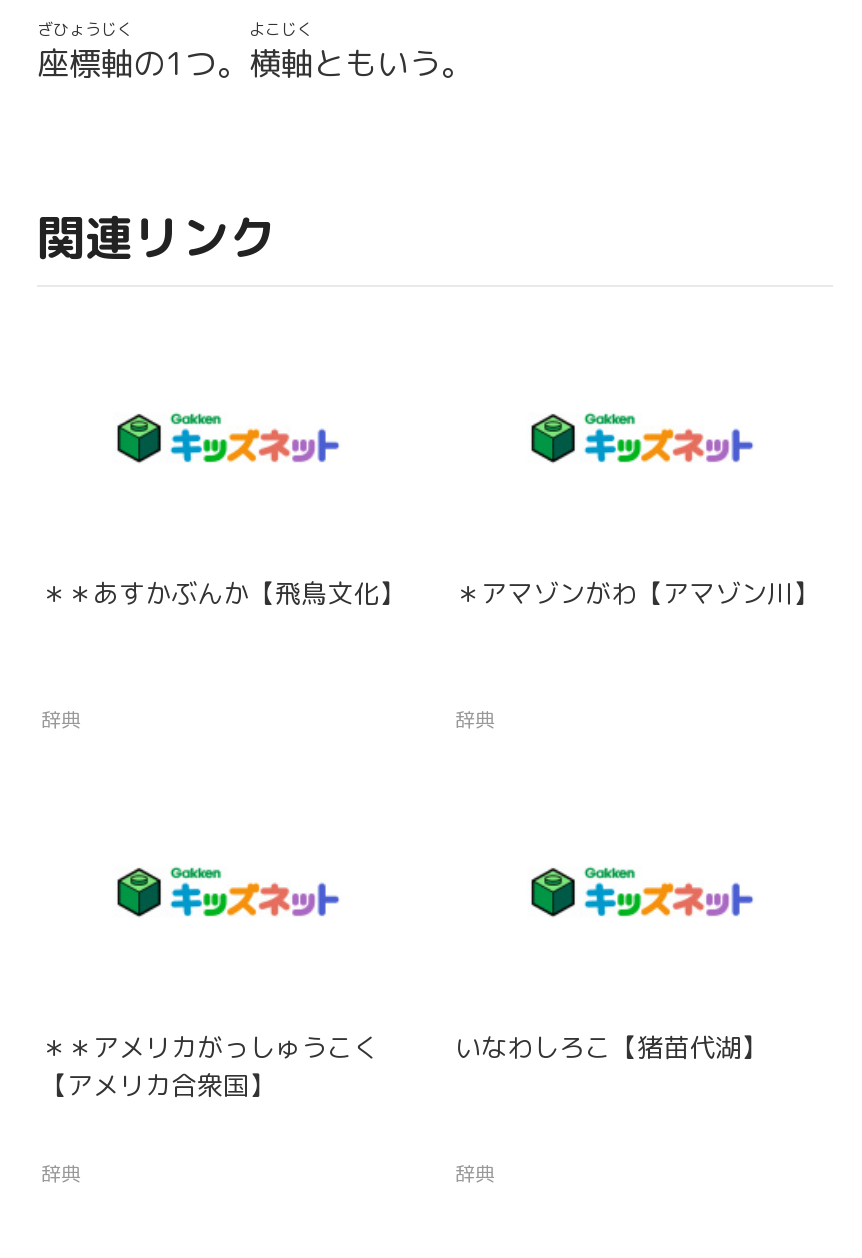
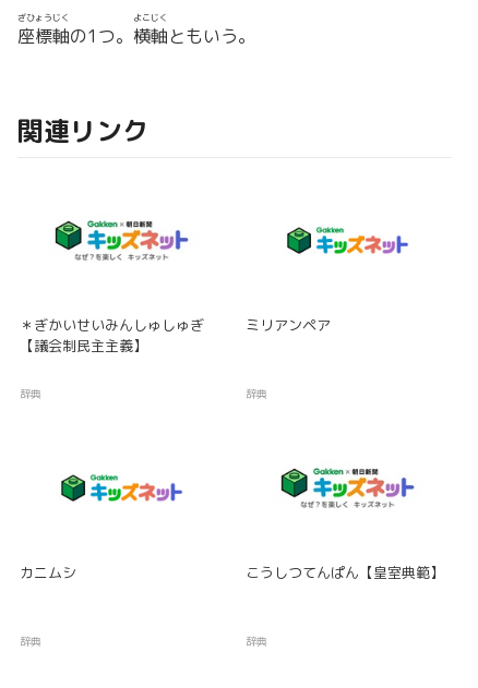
[105,401,349,473] [image] -> [53,219,189,262] [image]
[41,576,405,612] ＊＊あすかぶんか【飛鳥文化】 -> [20,316,204,356] ＊ぎかいせいみんしゅしゅぎ | 【議会制民主主義】
[455,576,819,612] ＊アマゾンがわ【アマゾン川】 -> [246,316,331,335] ミリアンペア
[519,855,763,927] [image] -> [279,467,415,509] [image]
[41,1030,379,1104] ＊＊アメリカがっしゅうこく | 【アメリカ合衆国】 -> [20,563,76,583] カニムシ
[455,1030,767,1066] いなわしろこ【猪苗代湖】 -> [246,563,444,583] こうしつてんぱん【皇室典範】

